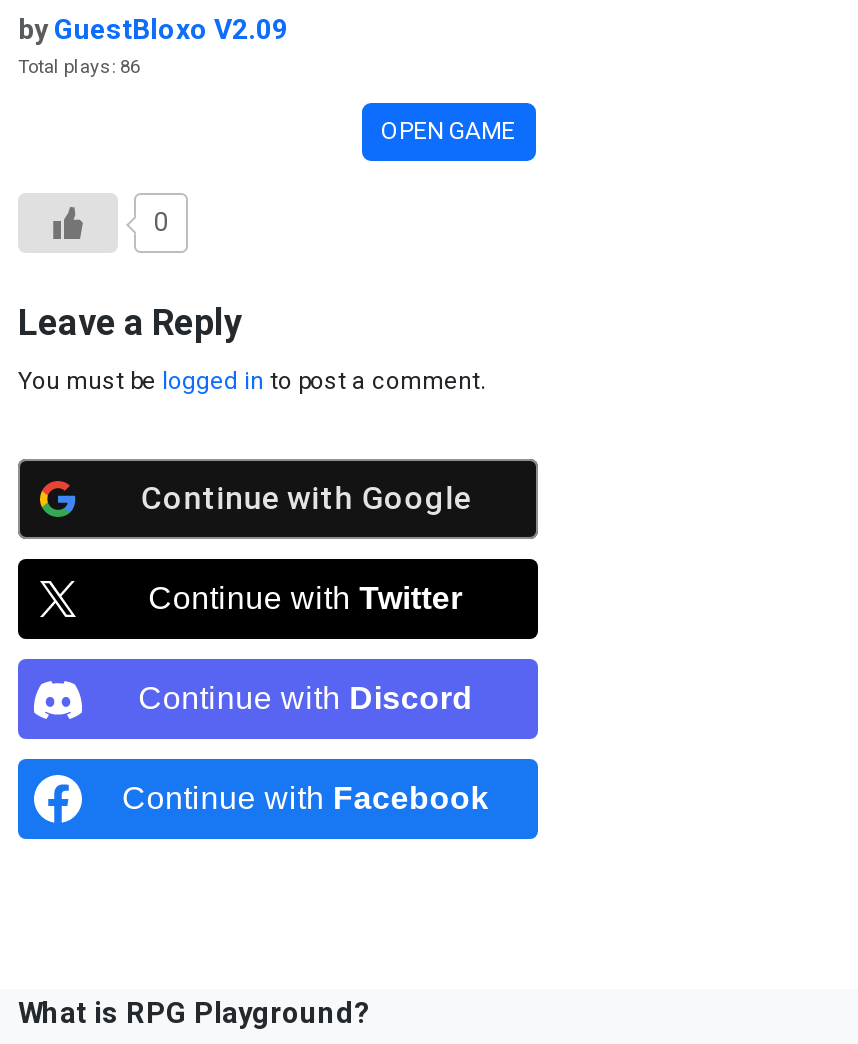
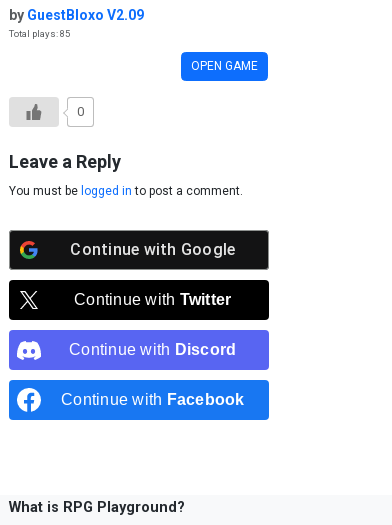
[18,54,140,76] Total plays: 86 -> [9,27,70,38] Total plays: 85

